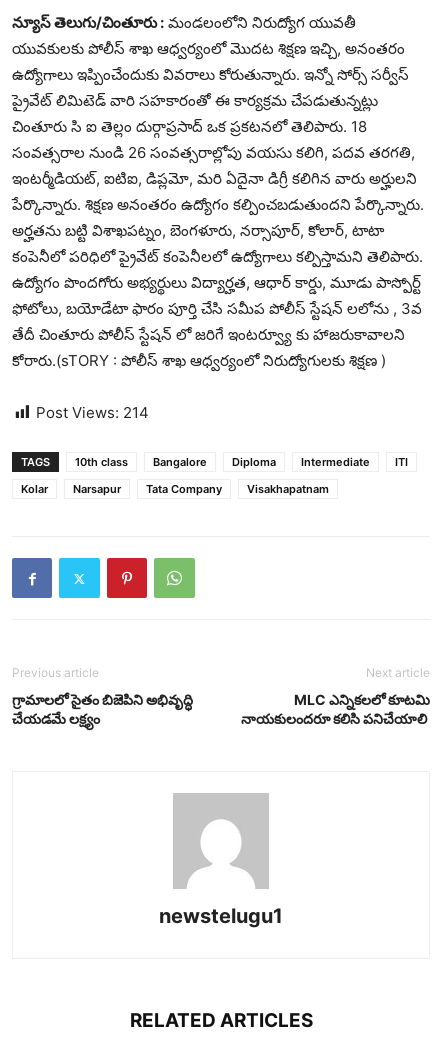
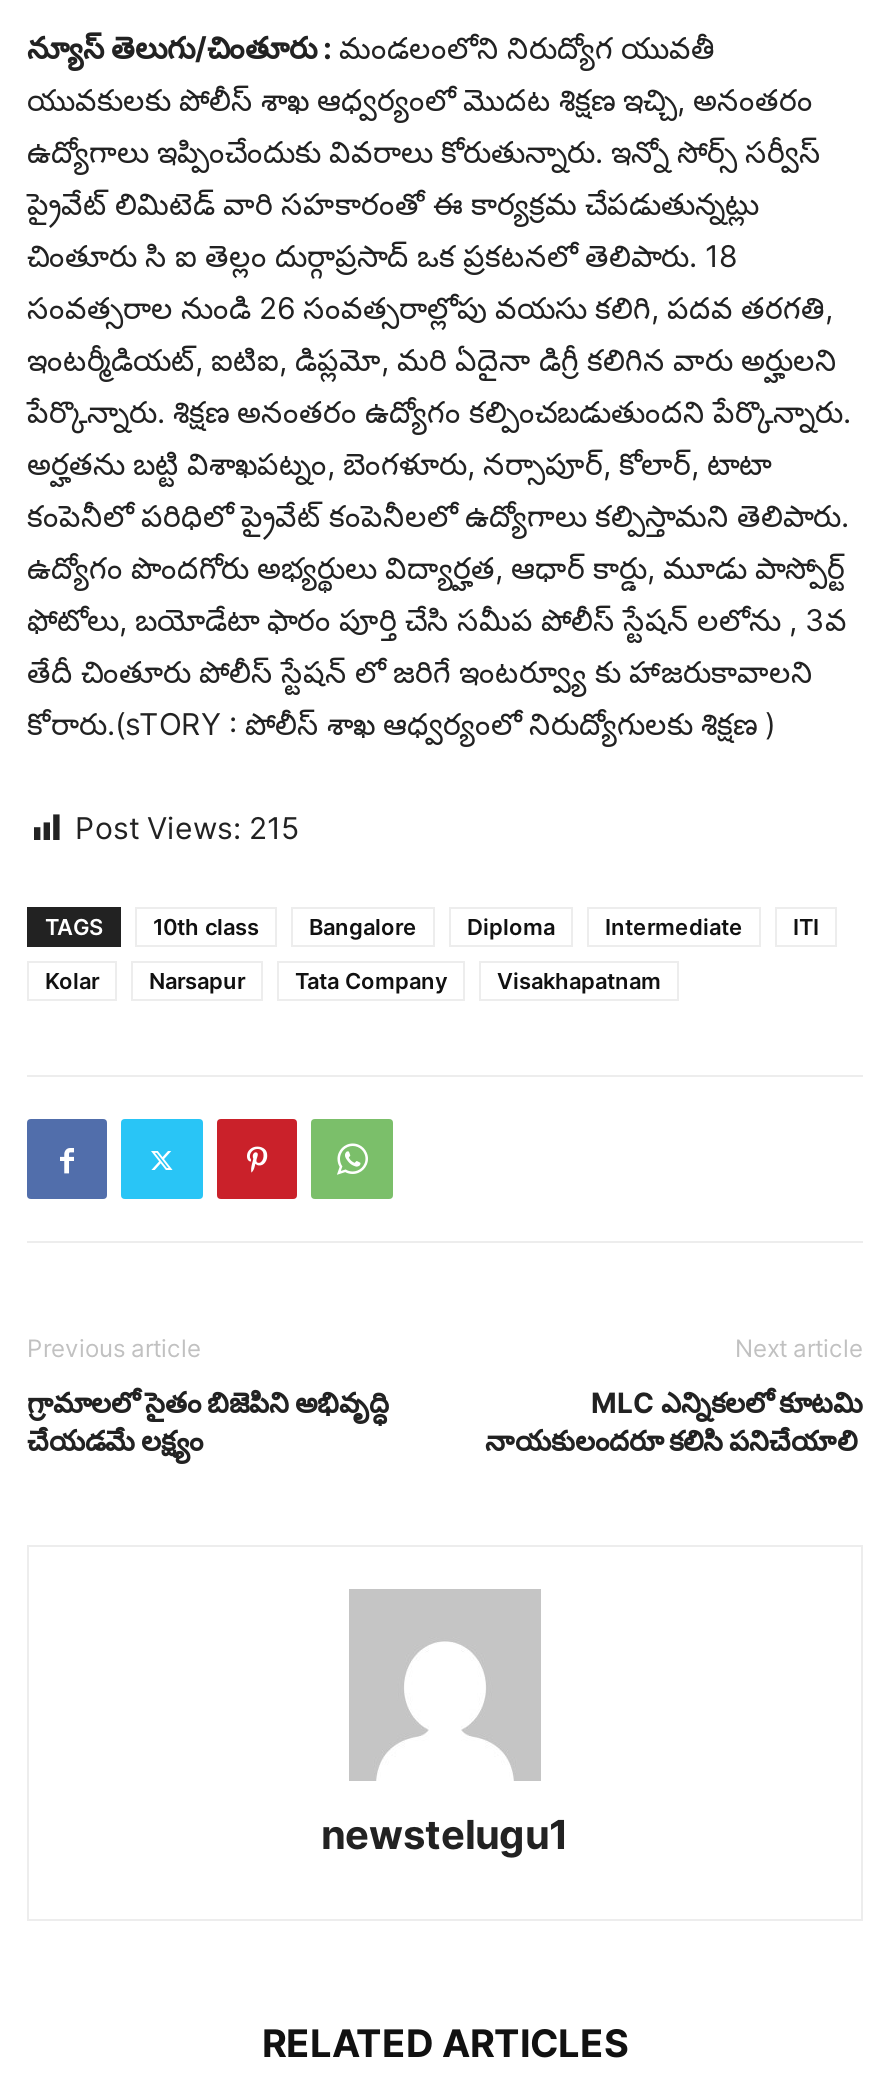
[36,403,149,422] Post Views: 214 -> [75,809,299,847] Post Views: 215

